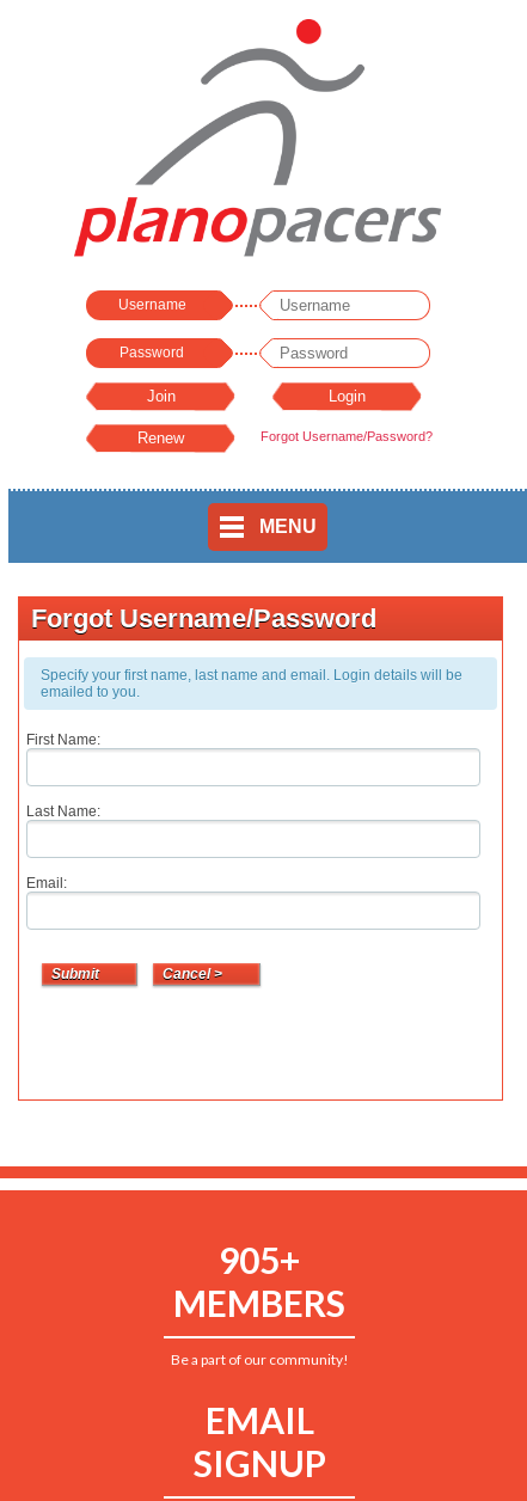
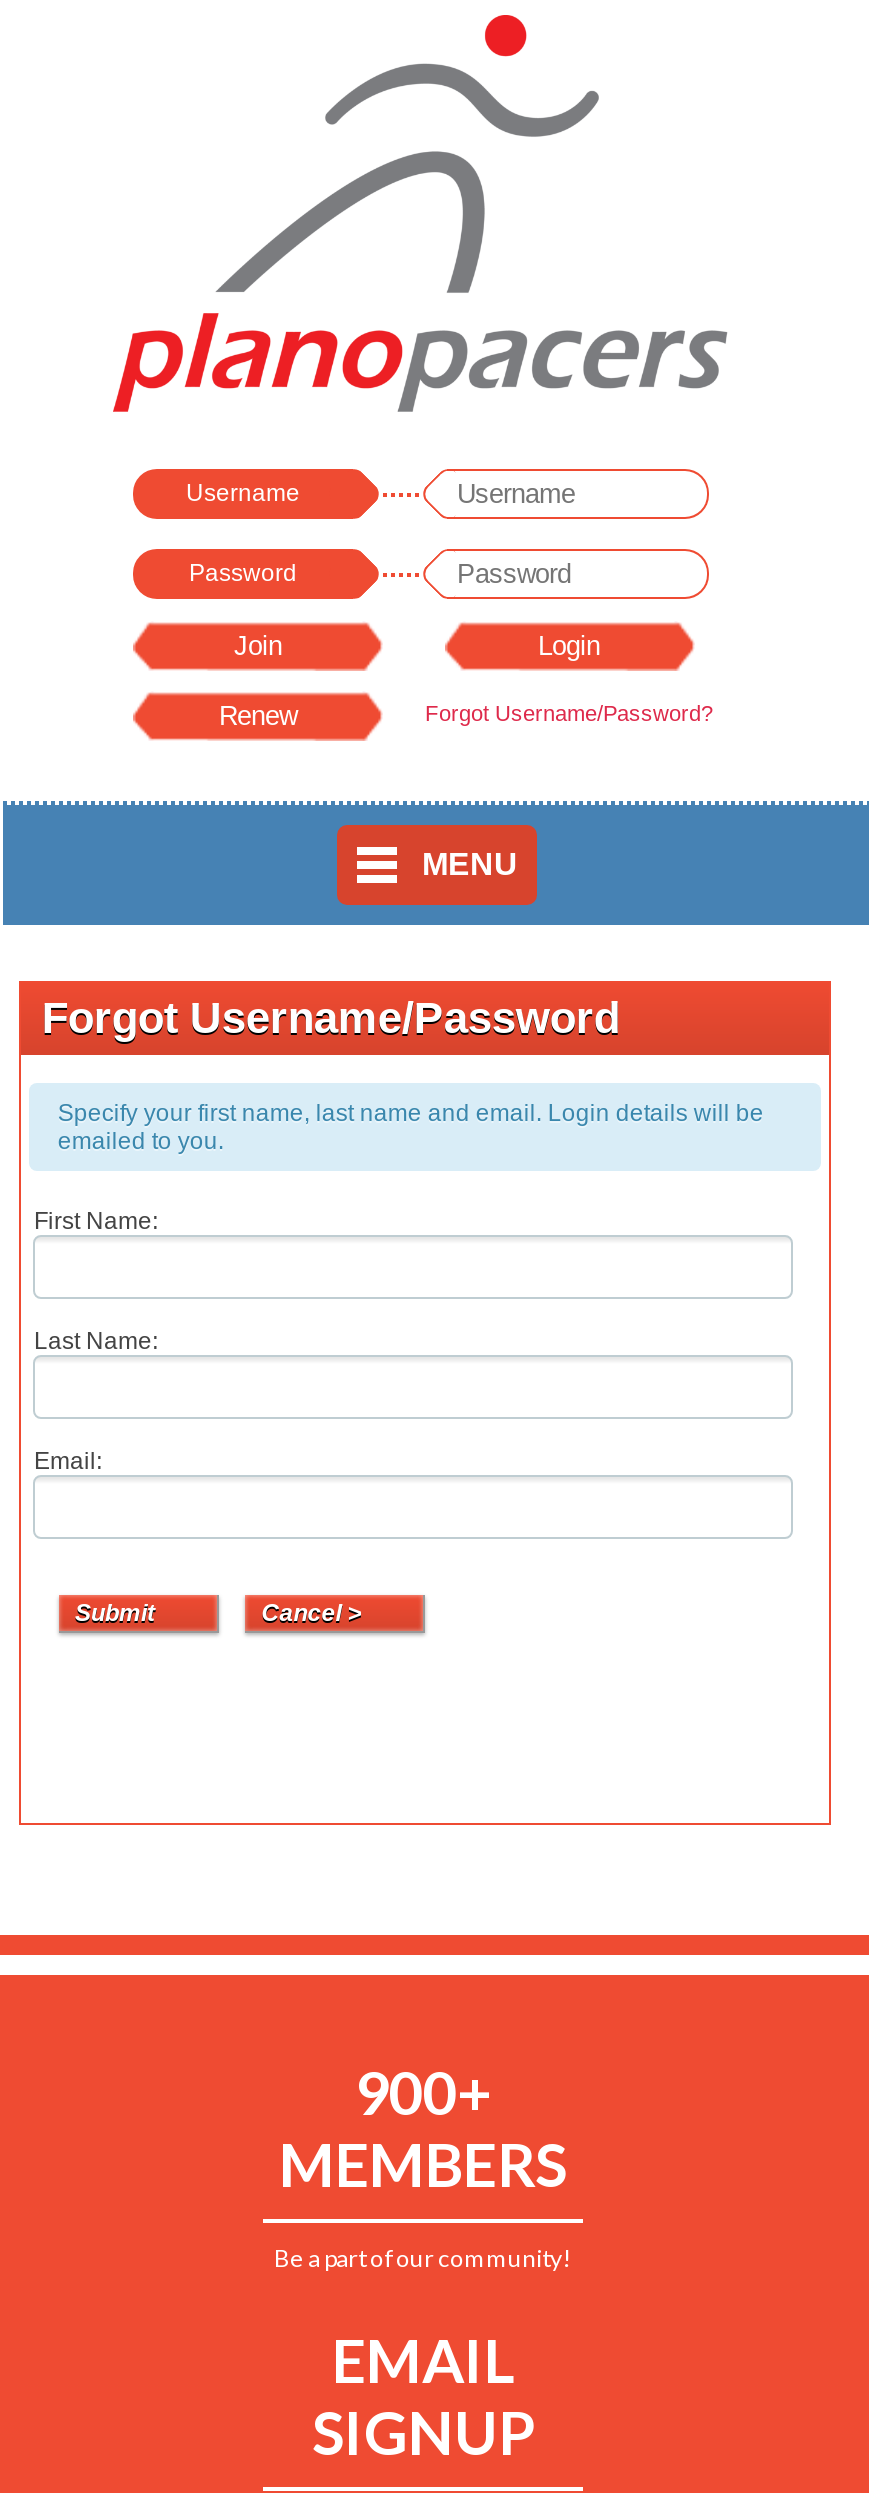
[219,1238,300,1281] 905+ -> [355,2055,491,2127] 900+

